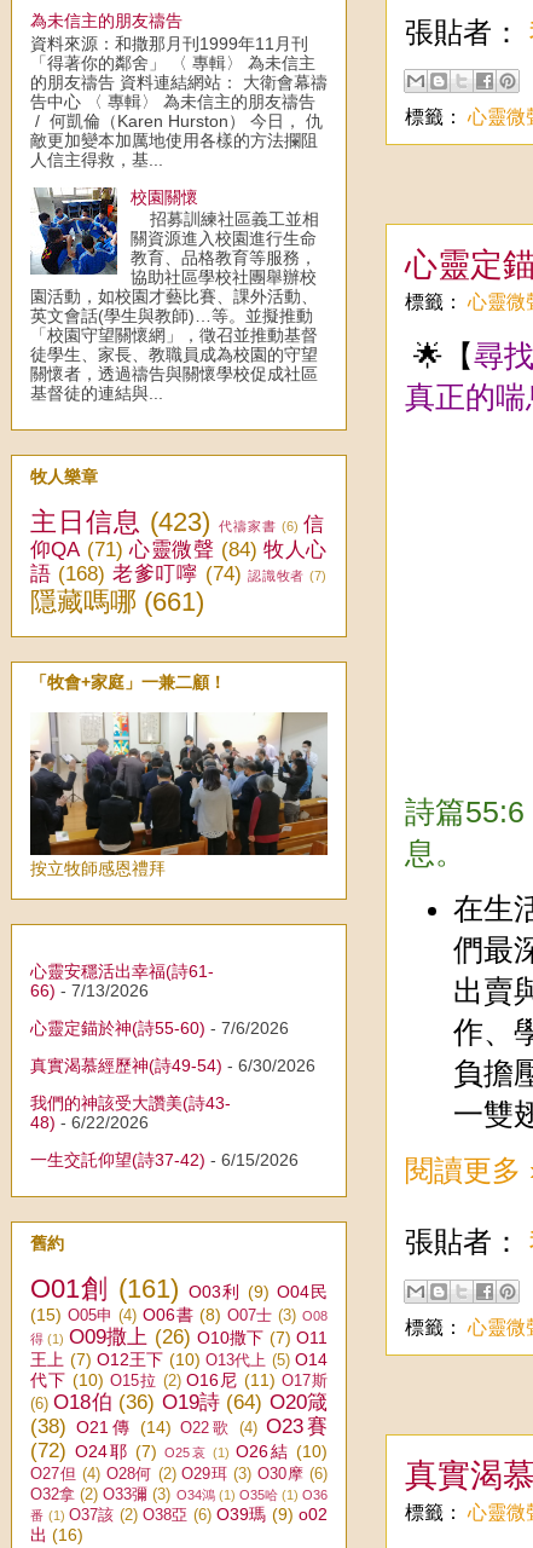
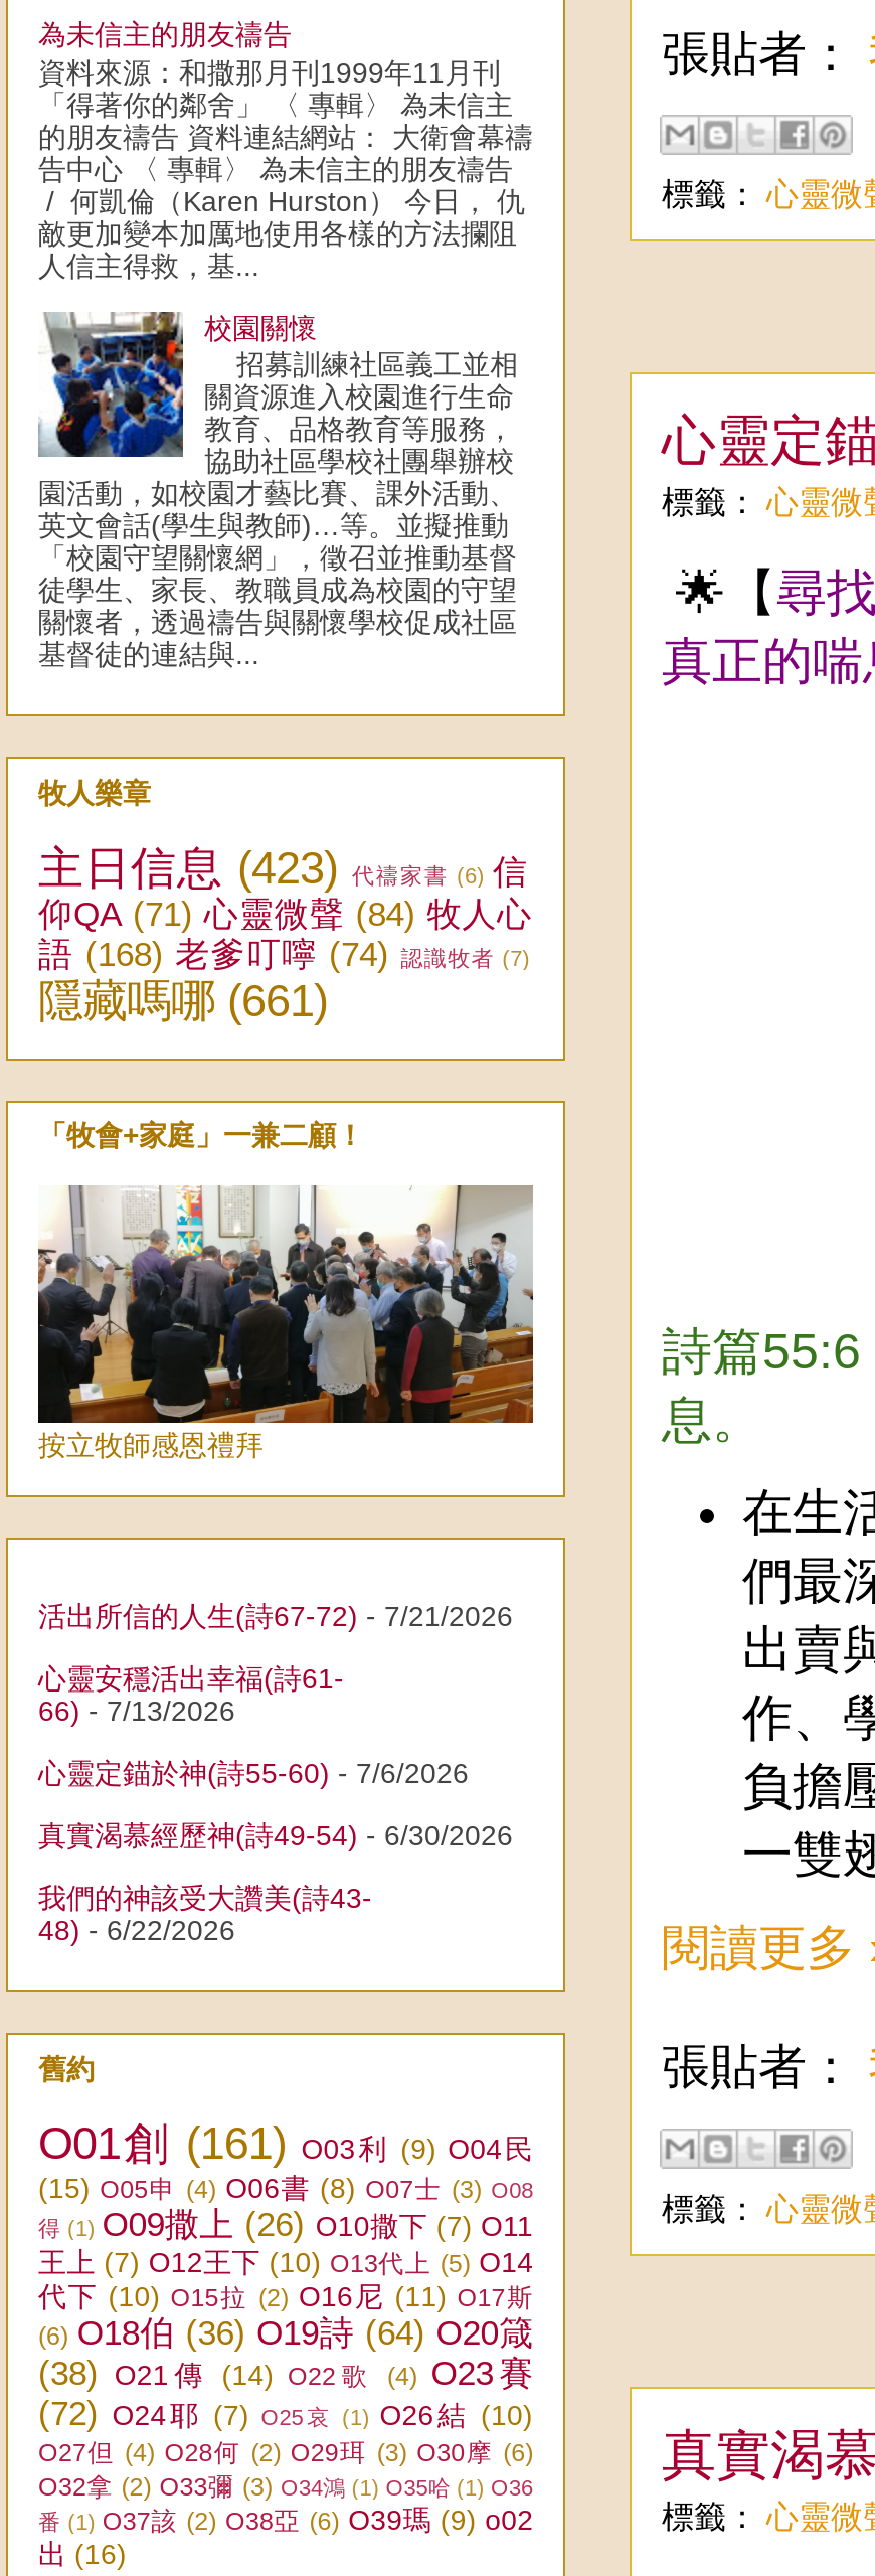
none -> [38,1601,513,1633] 活出所信的人生(詩67-72) - 7/21/2026
moved [30,962,315,1133] -> [38,1663,513,1947]: 心靈安穩活出幸福(詩61- | 66) - 7/13/2026 | 心靈定錨於神(詩55-60) - 7/6/2026 | 真實渴慕經歷神(詩49-54) - 6/30/2026 | 我們的神該受大讚美(詩43- | 48) - 6/22/2026
[30,1151,299,1170] 一生交託仰望(詩37-42) - 6/15/2026 -> none

